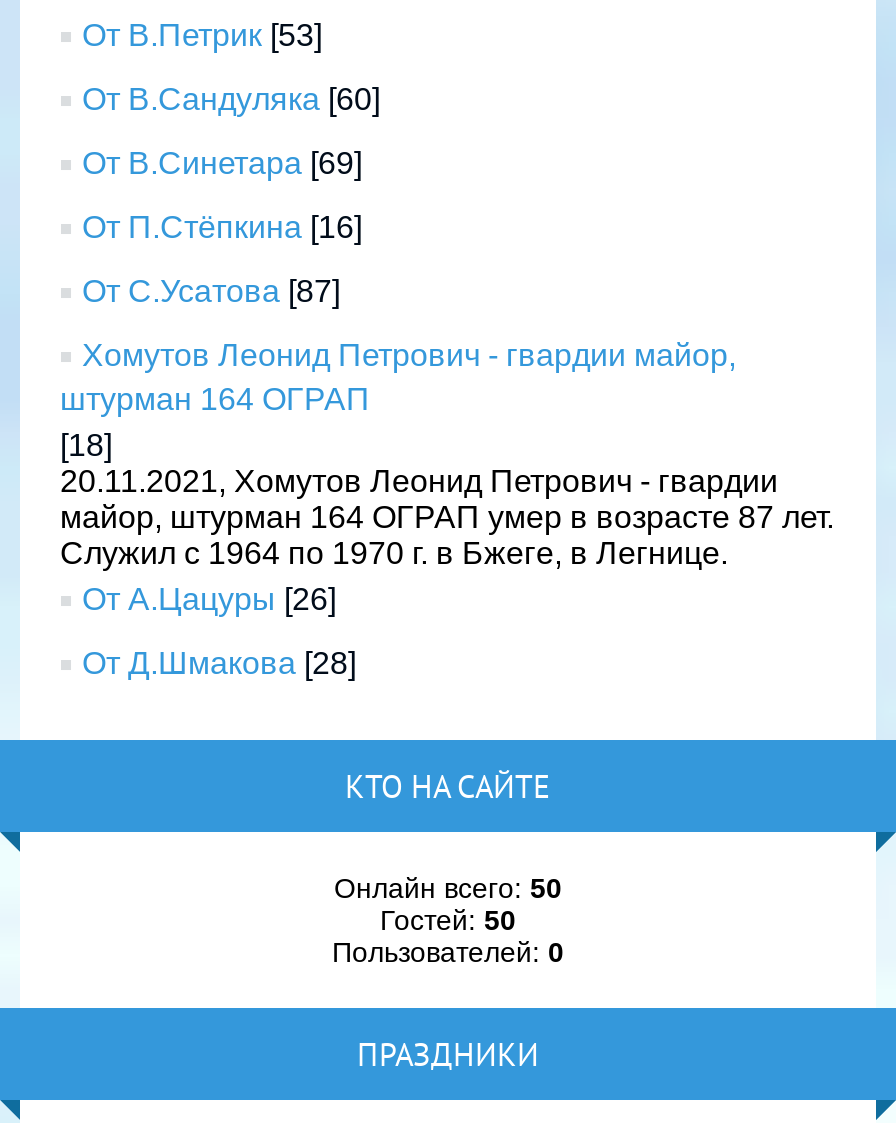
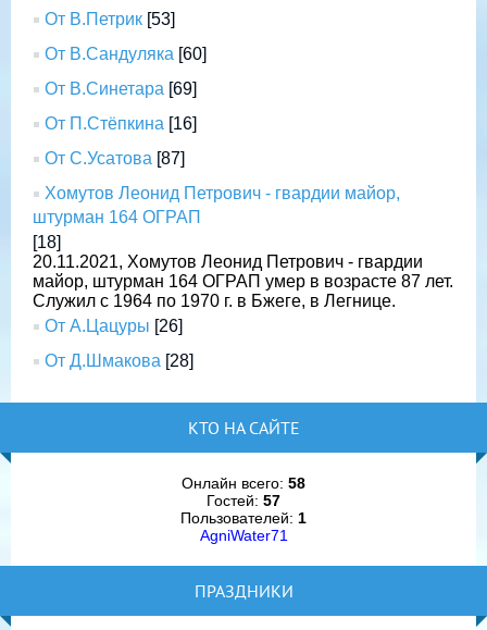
[332,872,564,968] Онлайн всего: 50 | Гостей: 50 | Пользователей: 0 -> [180,474,307,544] Онлайн всего: 58 | Гостей: 57 | Пользователей: 1 | AgniWater71

